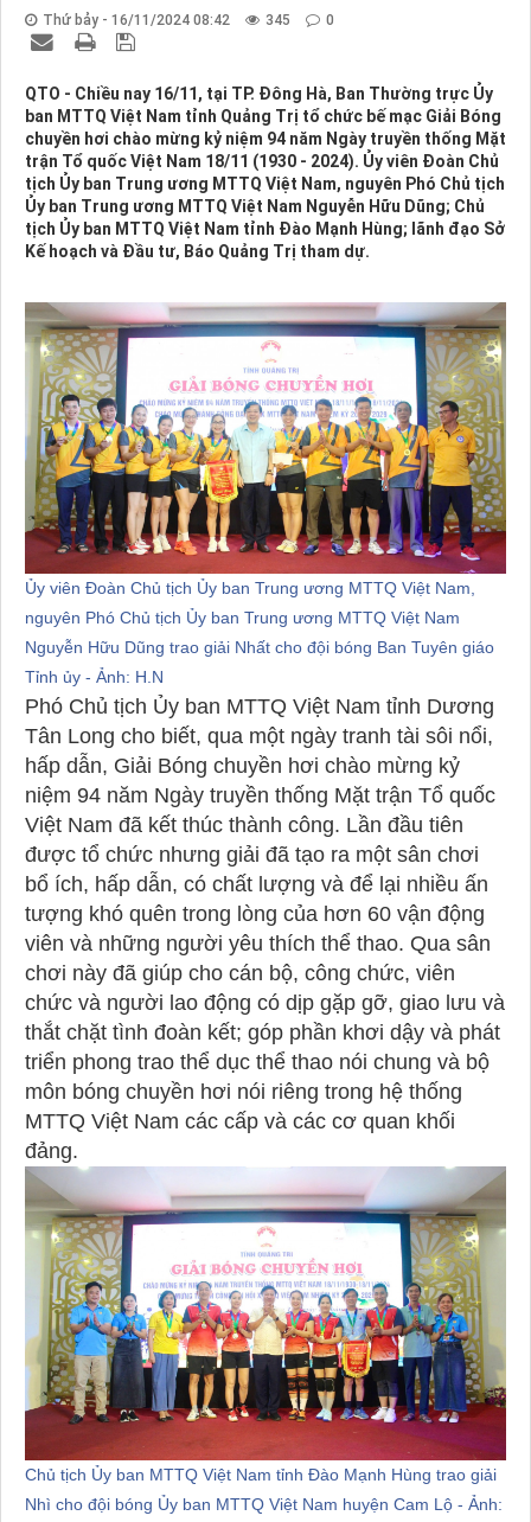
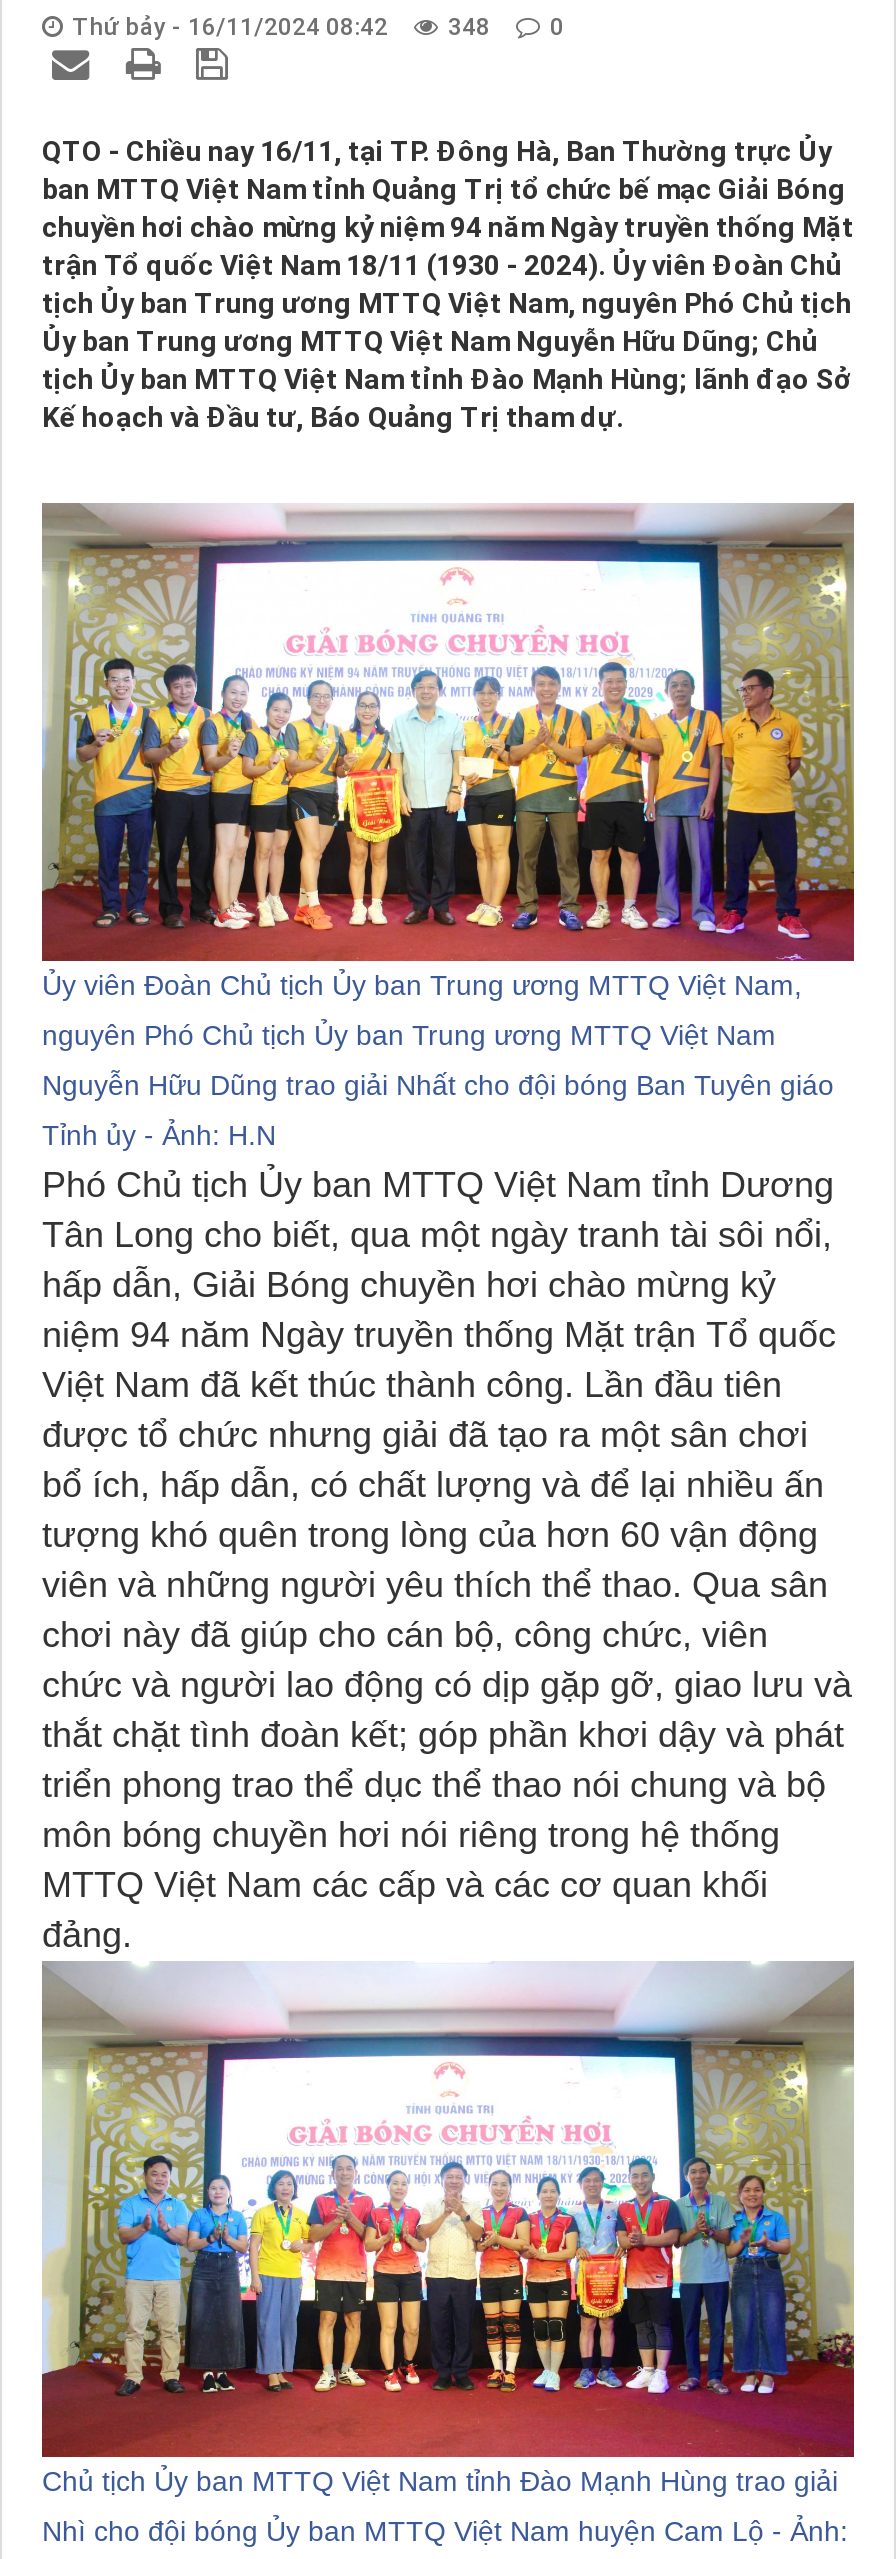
[265,12,290,28] 345 -> [448,13,490,41] 348

